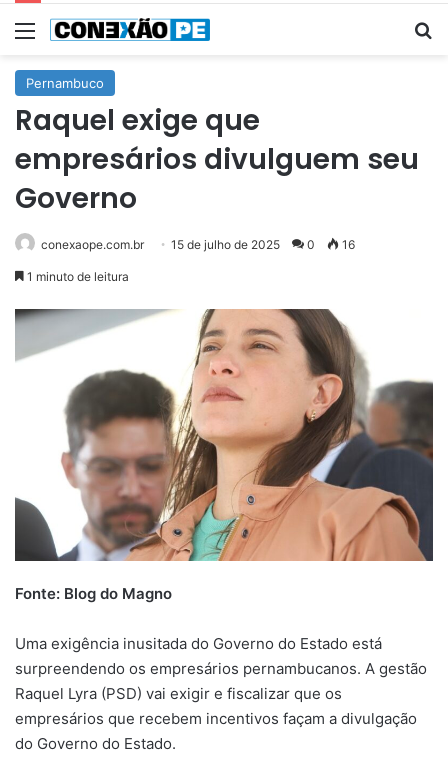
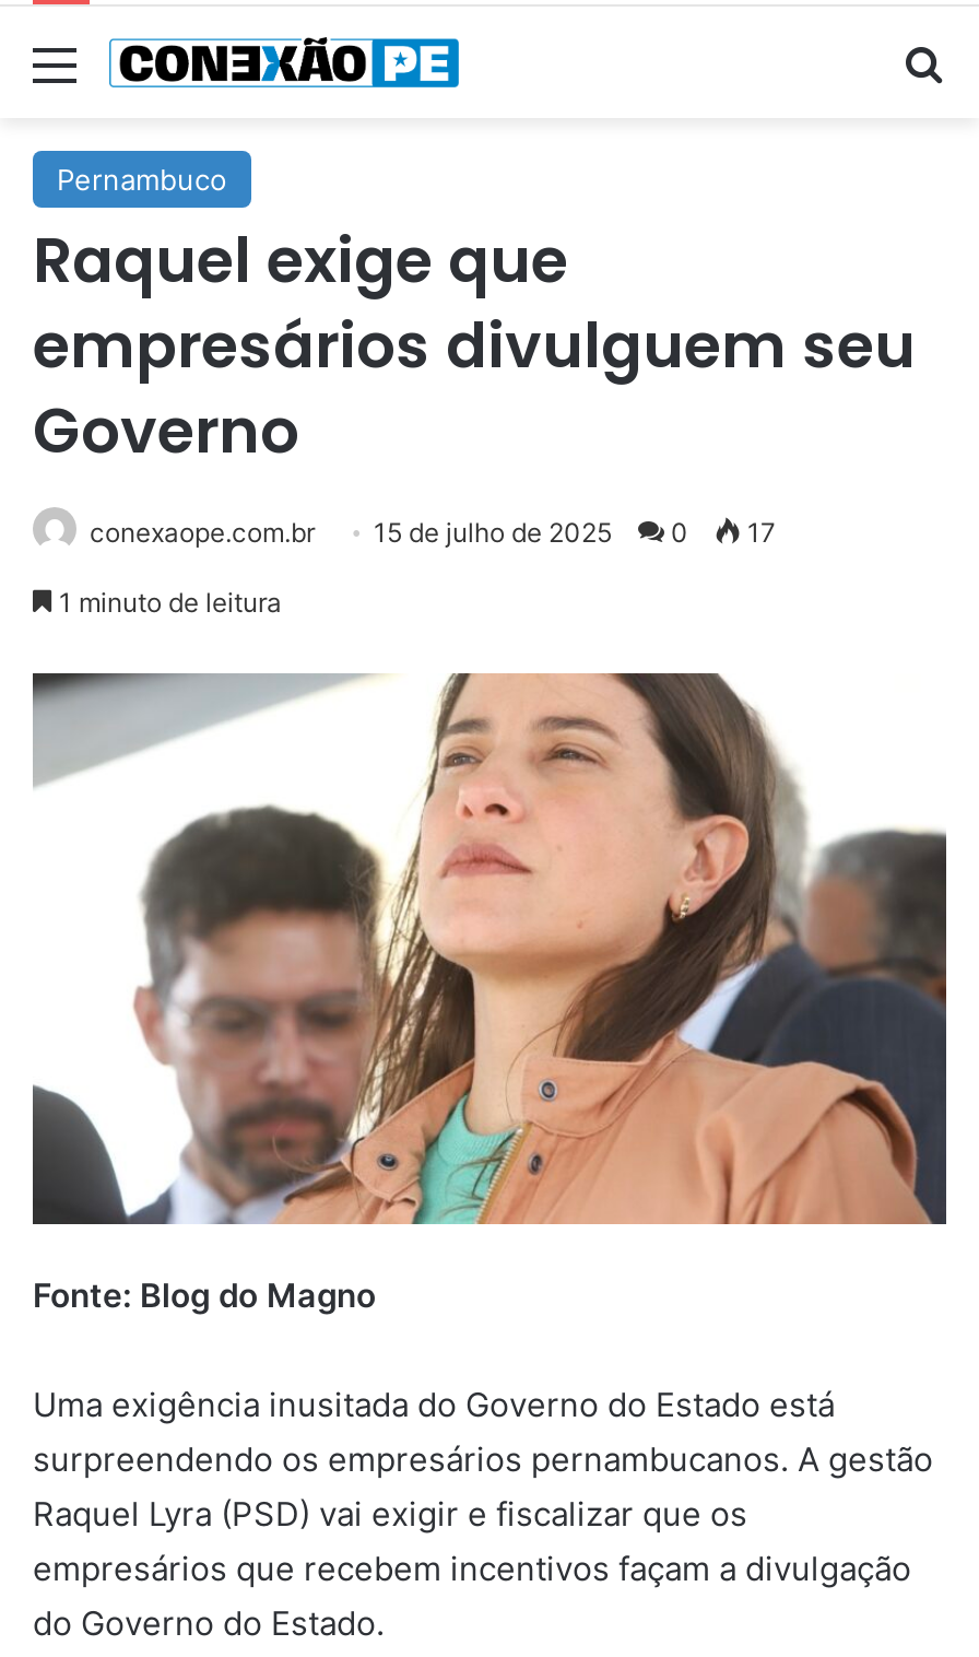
[41,237,355,252] conexaope.com.br 15 de julho de 2025 0 16 -> [90,516,776,549] conexaope.com.br 15 de julho de 2025 0 17

